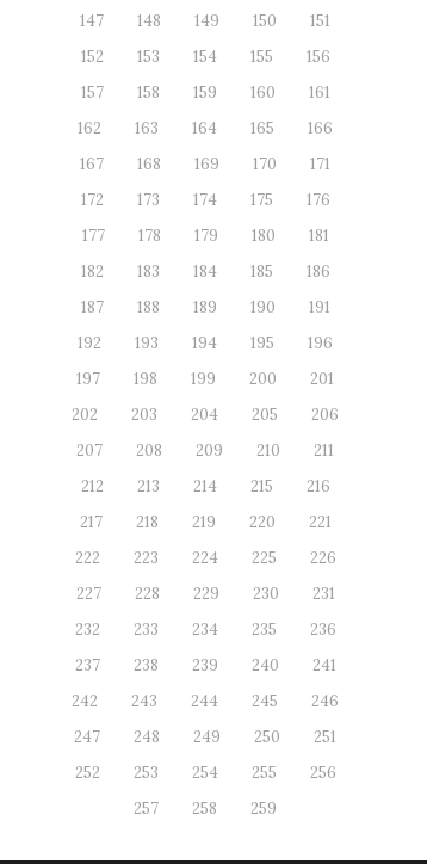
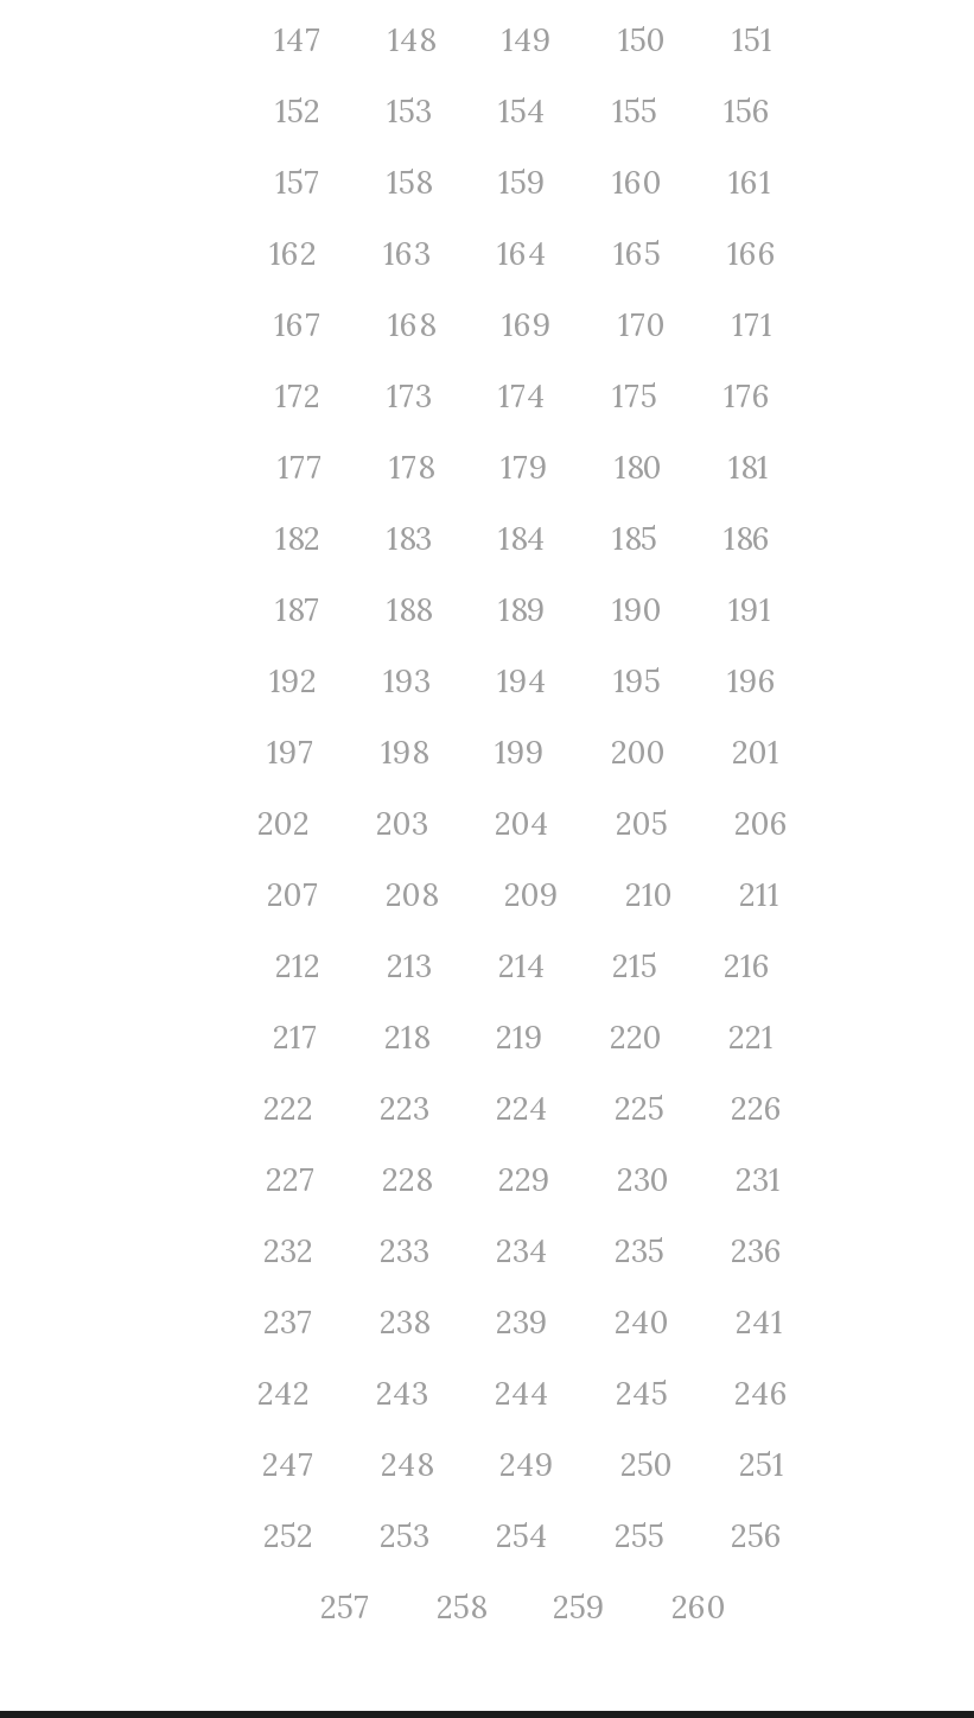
none -> [671,1588,726,1628] 260

